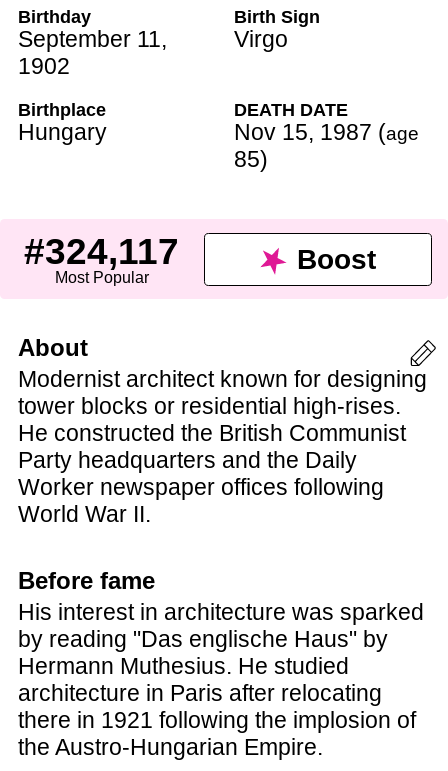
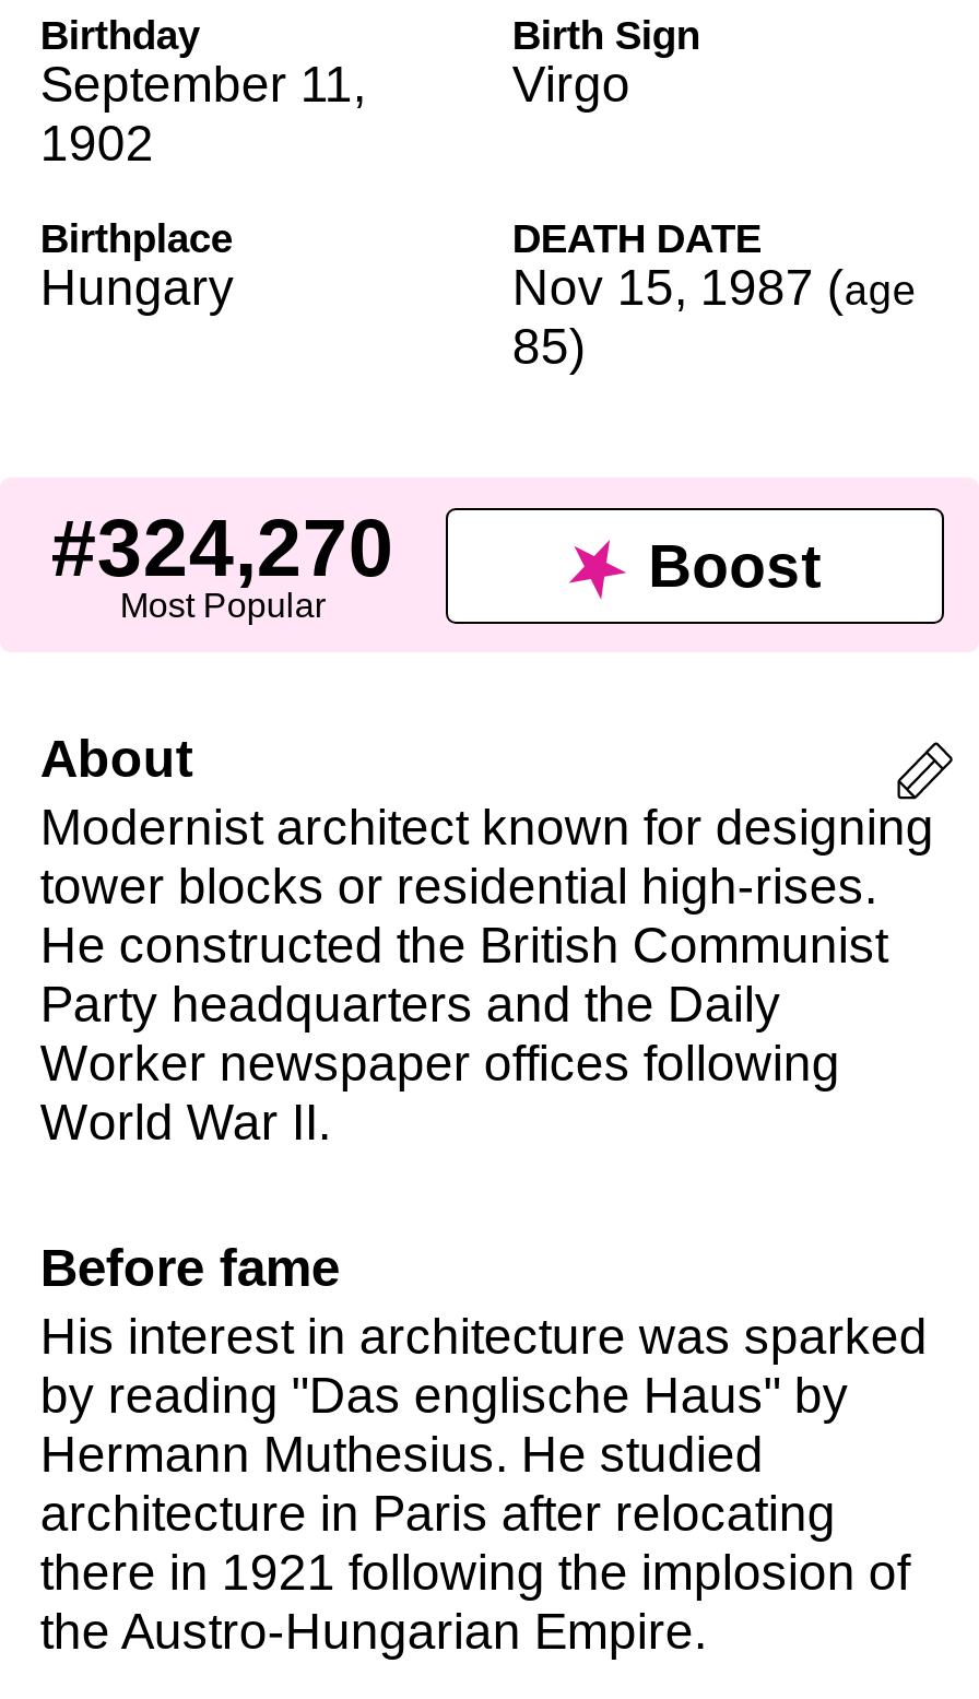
[24,230,179,271] #324,117 -> [51,503,394,592] #324,270

